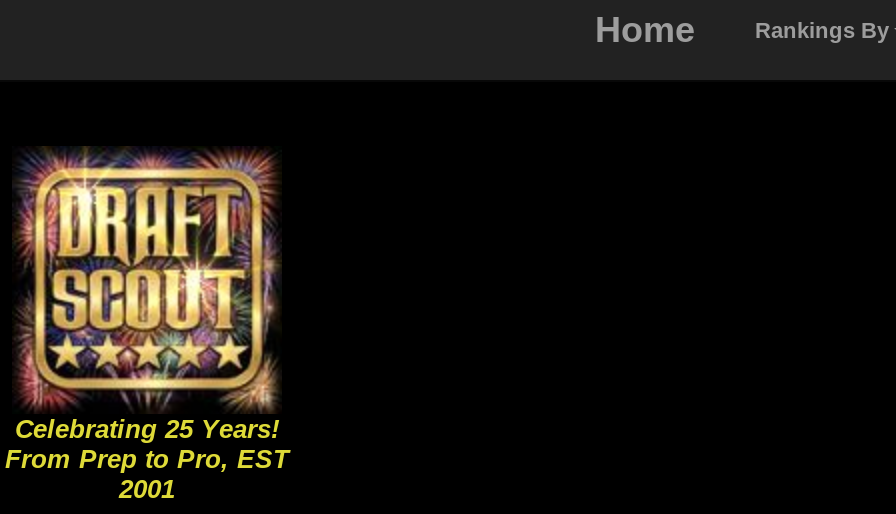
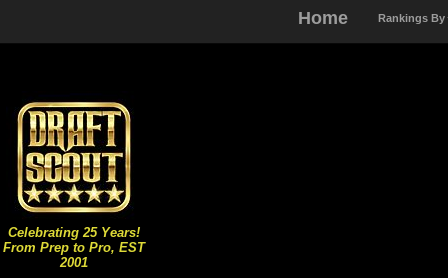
[14,146,282,410] [image] -> [9,93,139,213] [image]

